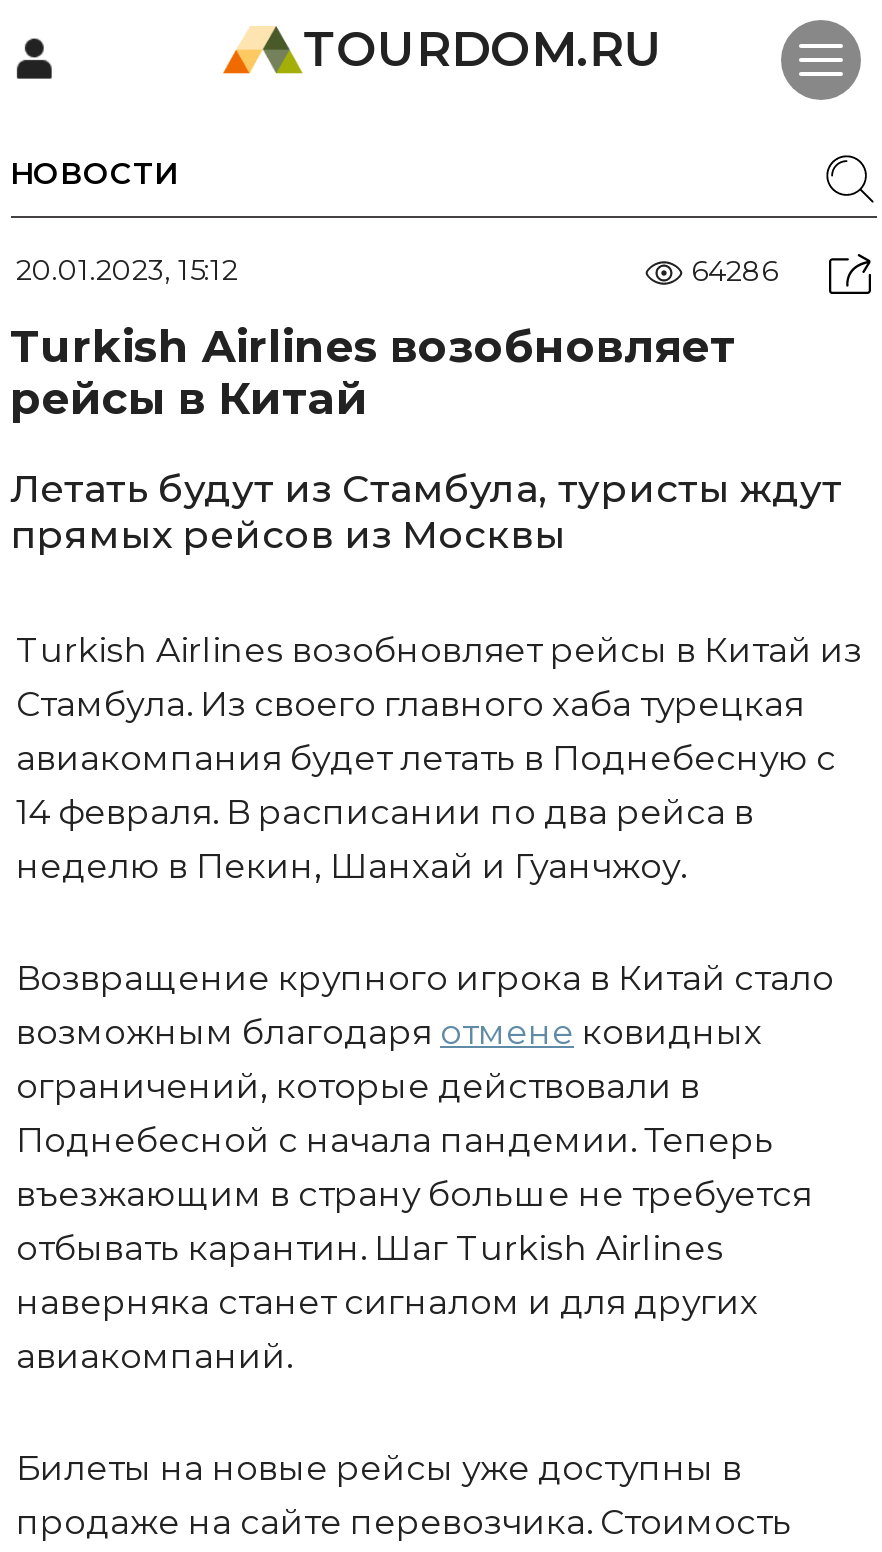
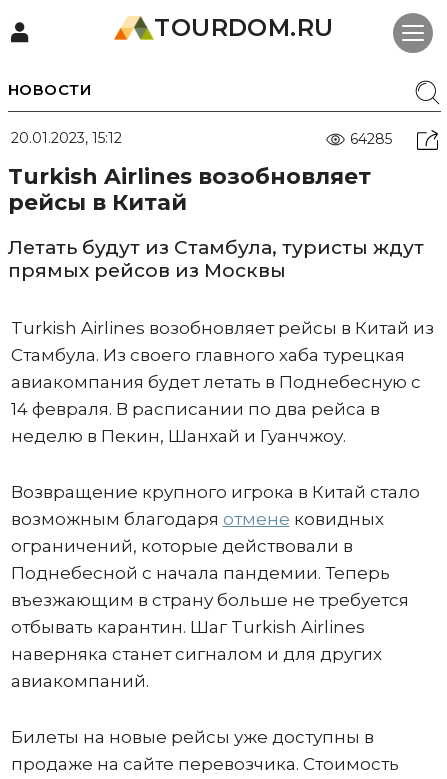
[684,253,778,289] 64286 -> [345,130,391,148] 64285

